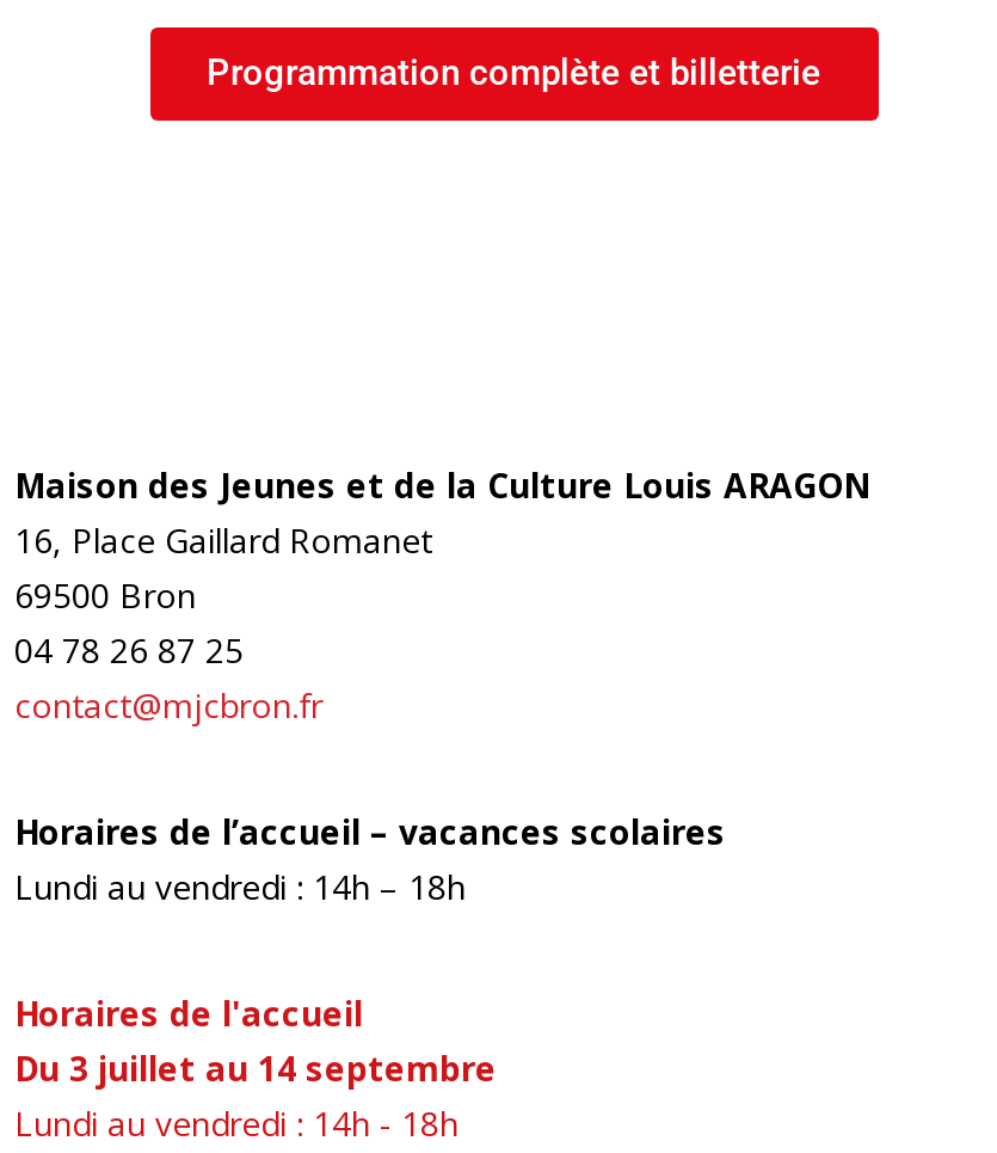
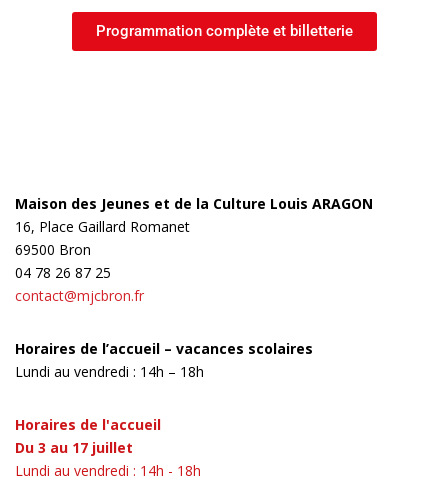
[14,1046,497,1091] Du 3 juillet au 14 septembre -> [15,438,133,457] Du 3 au 17 juillet

